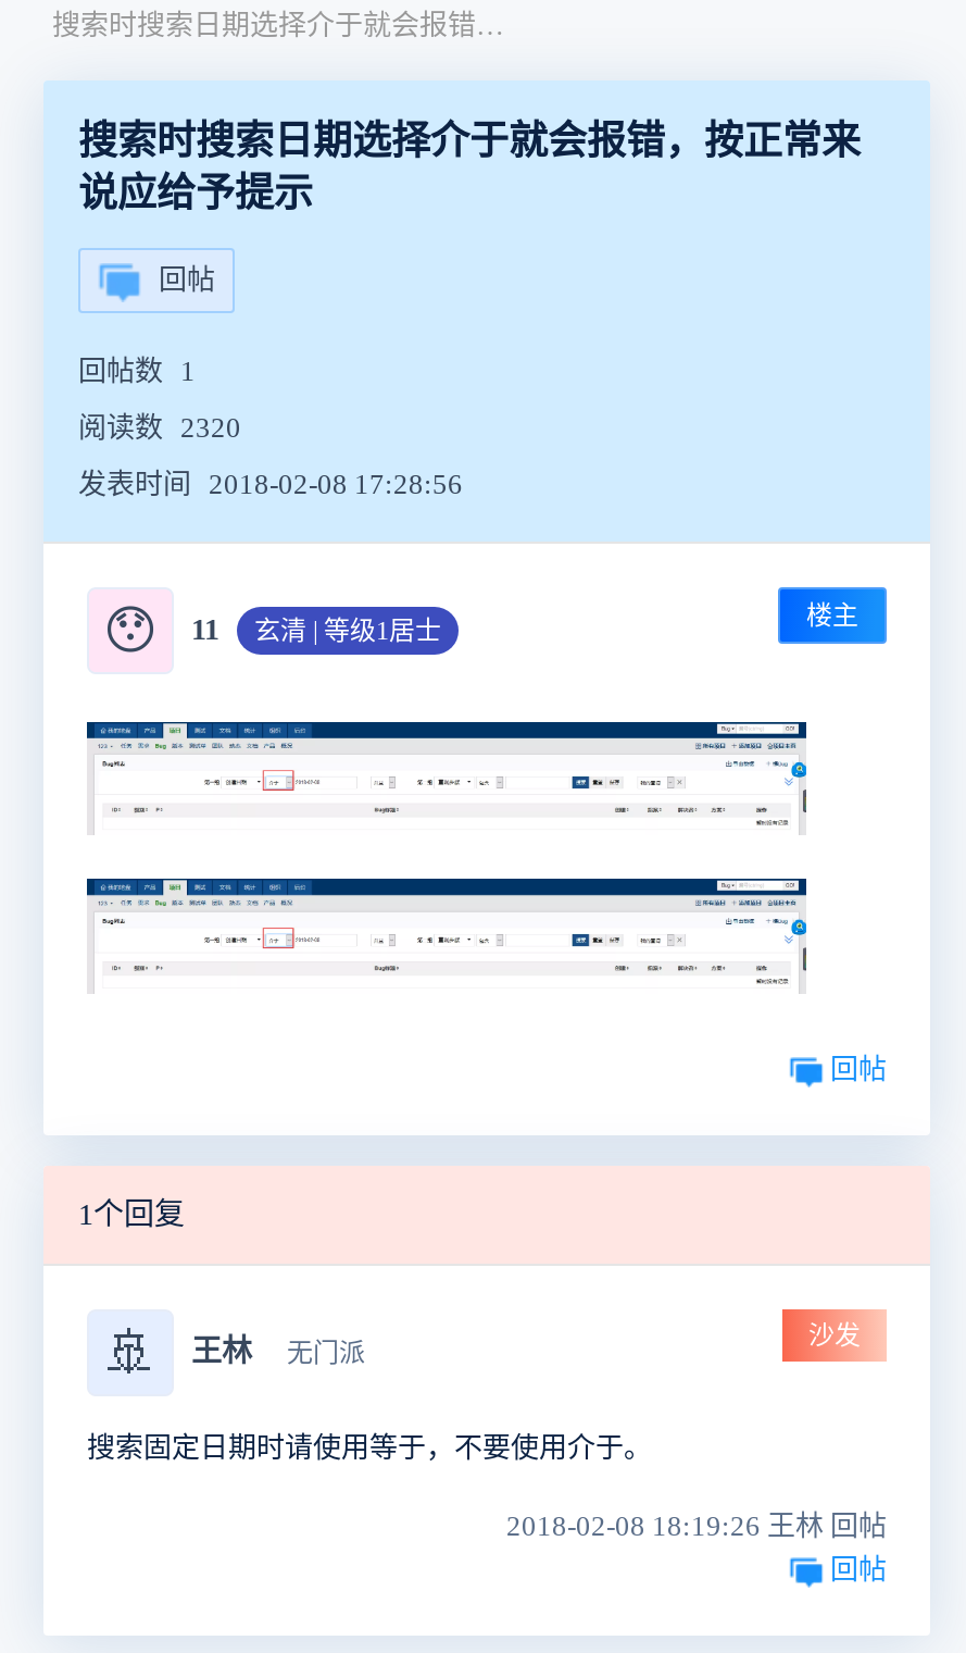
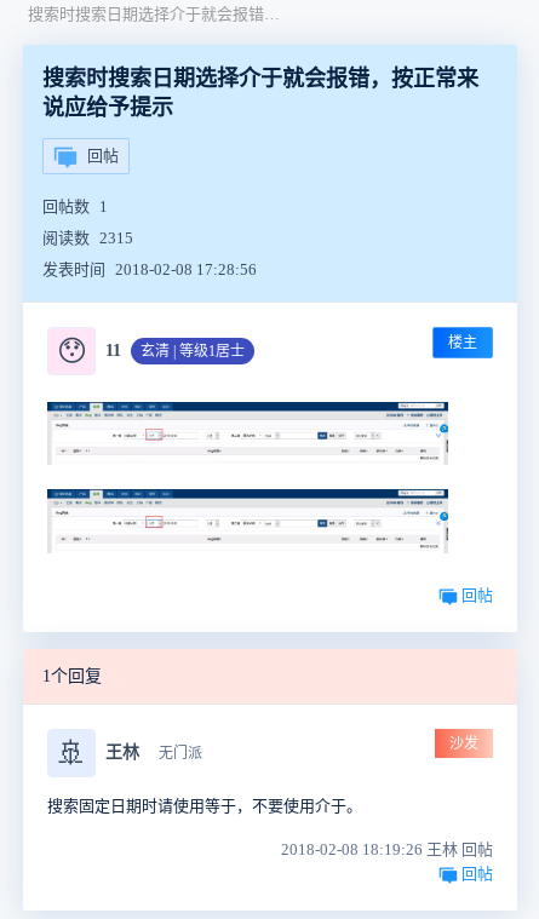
[78,411,241,444] 阅读数 2320 -> [42,229,133,247] 阅读数 2315

